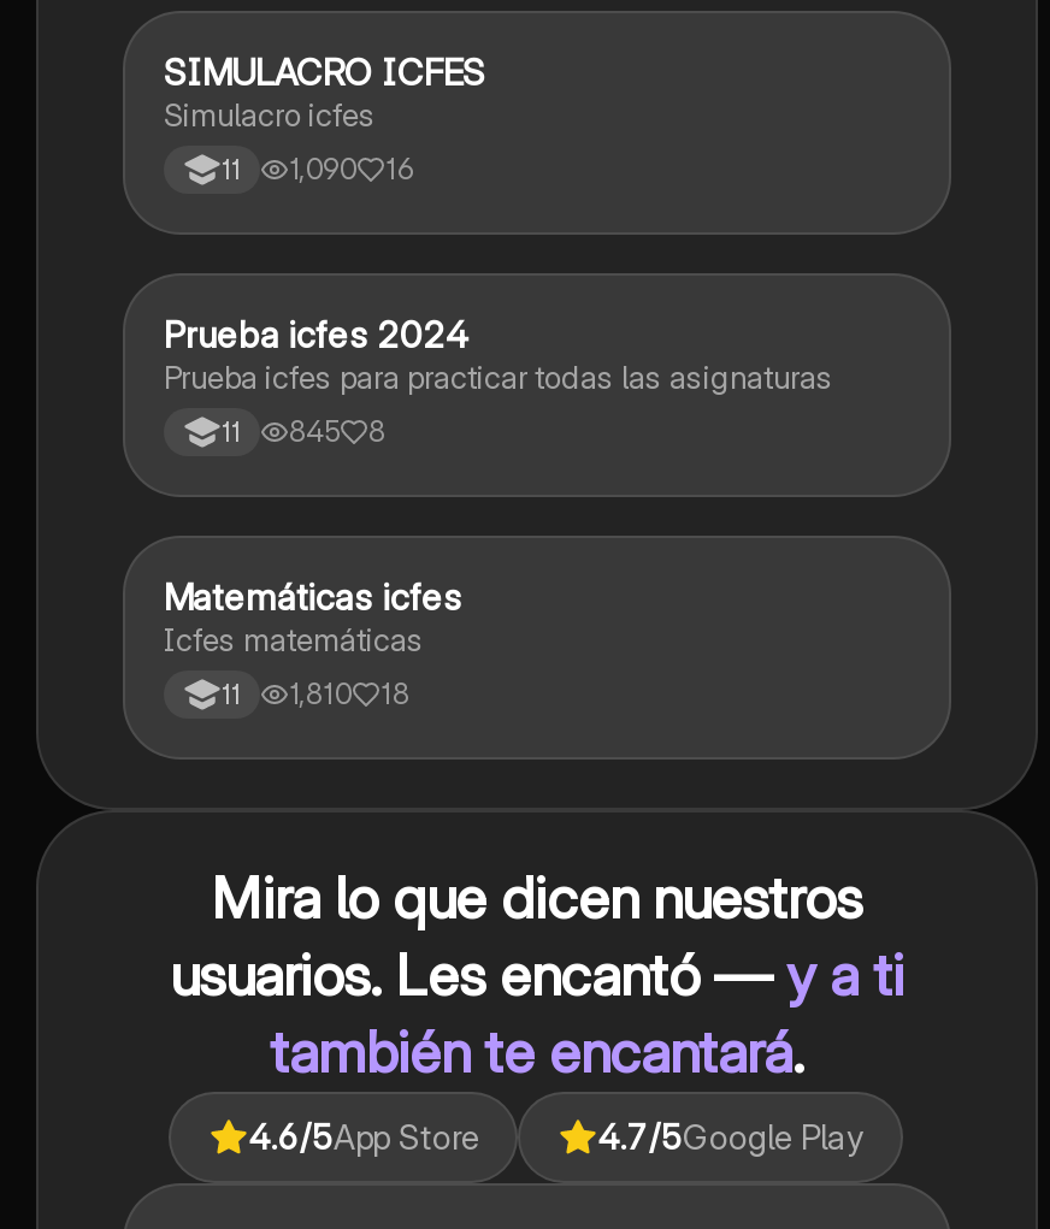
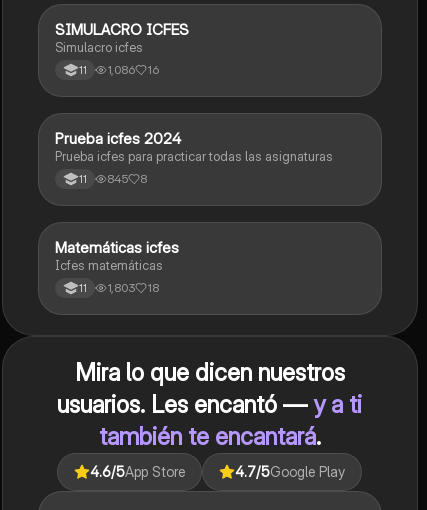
[222,150,414,186] 11 1,090 16 -> [79,62,159,77] 11 1,086 16
[222,675,409,711] 11 1,810 18 -> [79,280,159,295] 11 1,803 18

